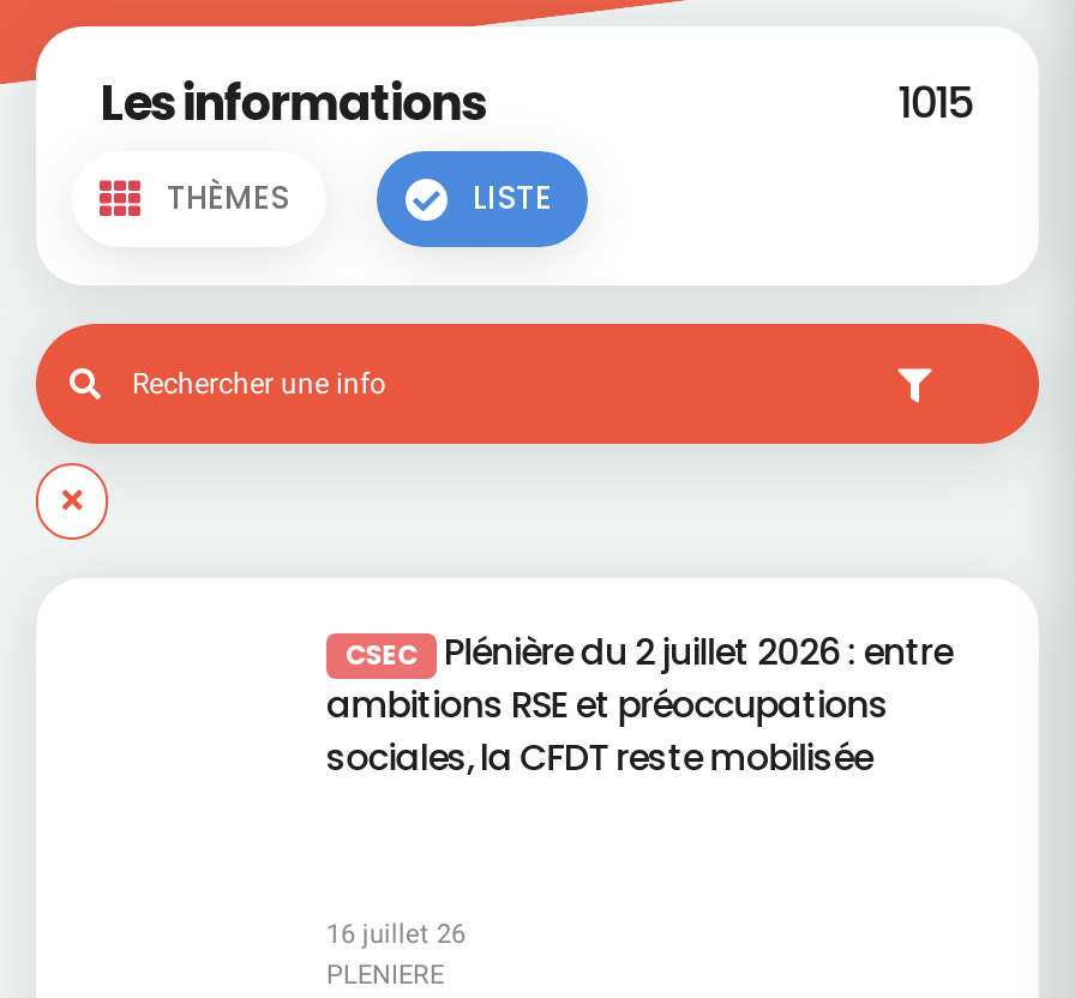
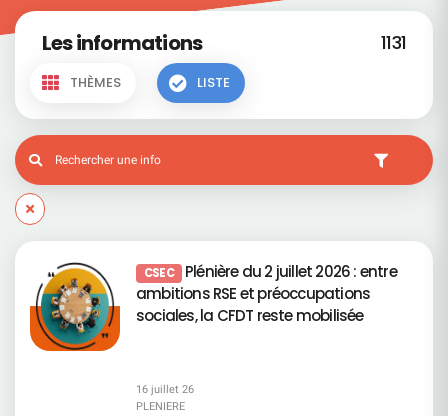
[898,72,974,132] 1015 -> [381,30,406,55] 1131
none -> [29,261,121,352] [image]

